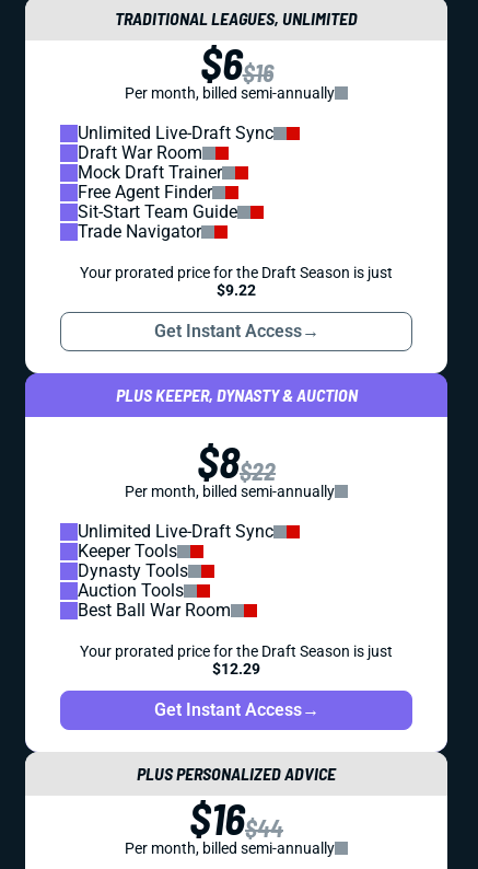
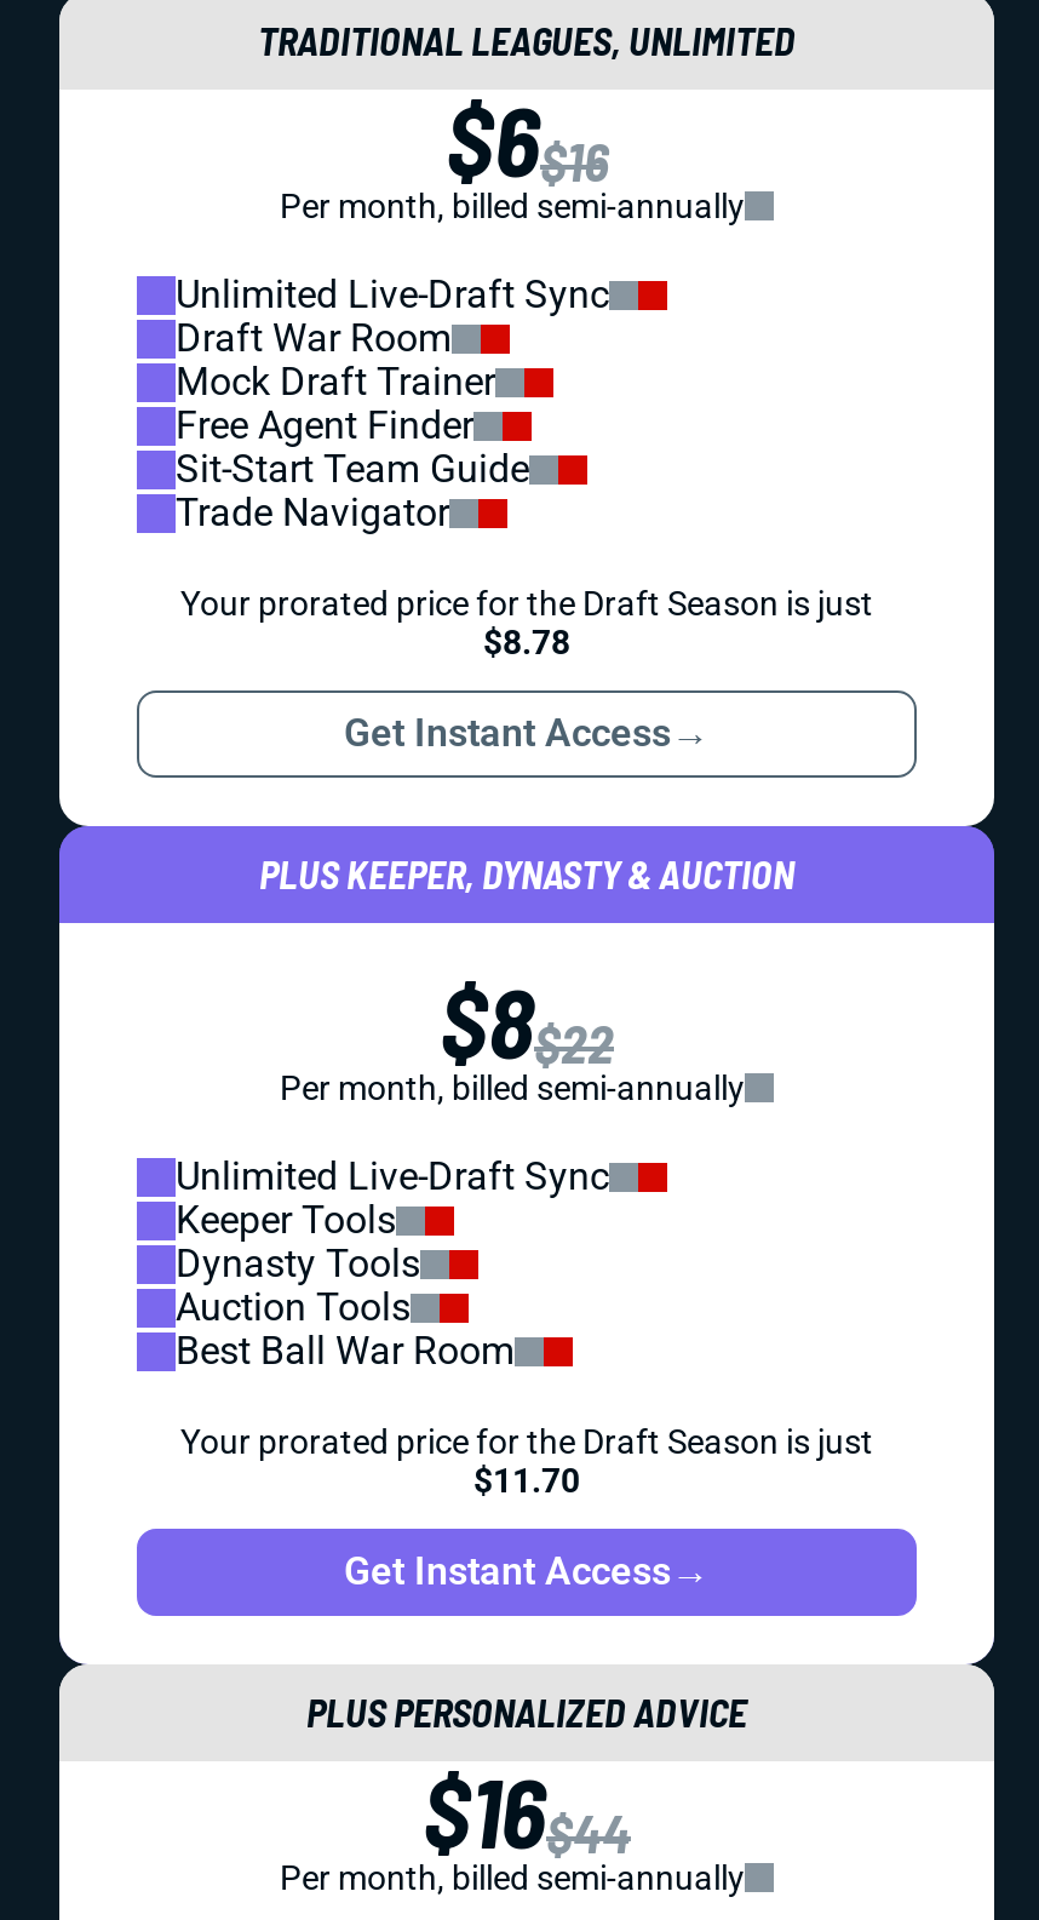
[217,281,256,299] $9.22 -> [483,623,570,661] $8.78
[212,660,260,677] $12.29 -> [473,1461,580,1500] $11.70

